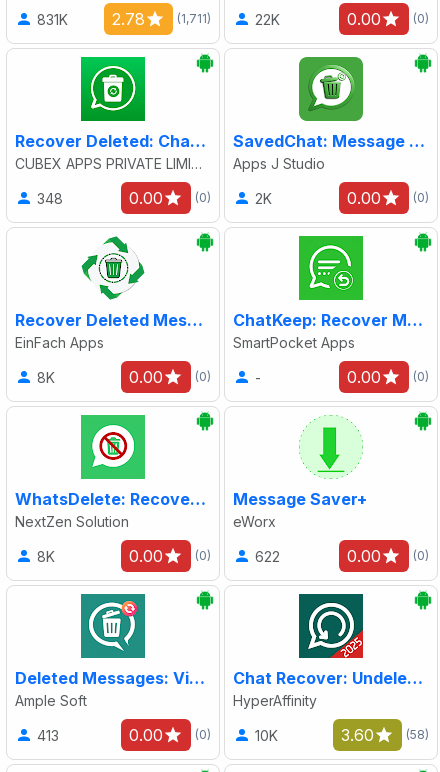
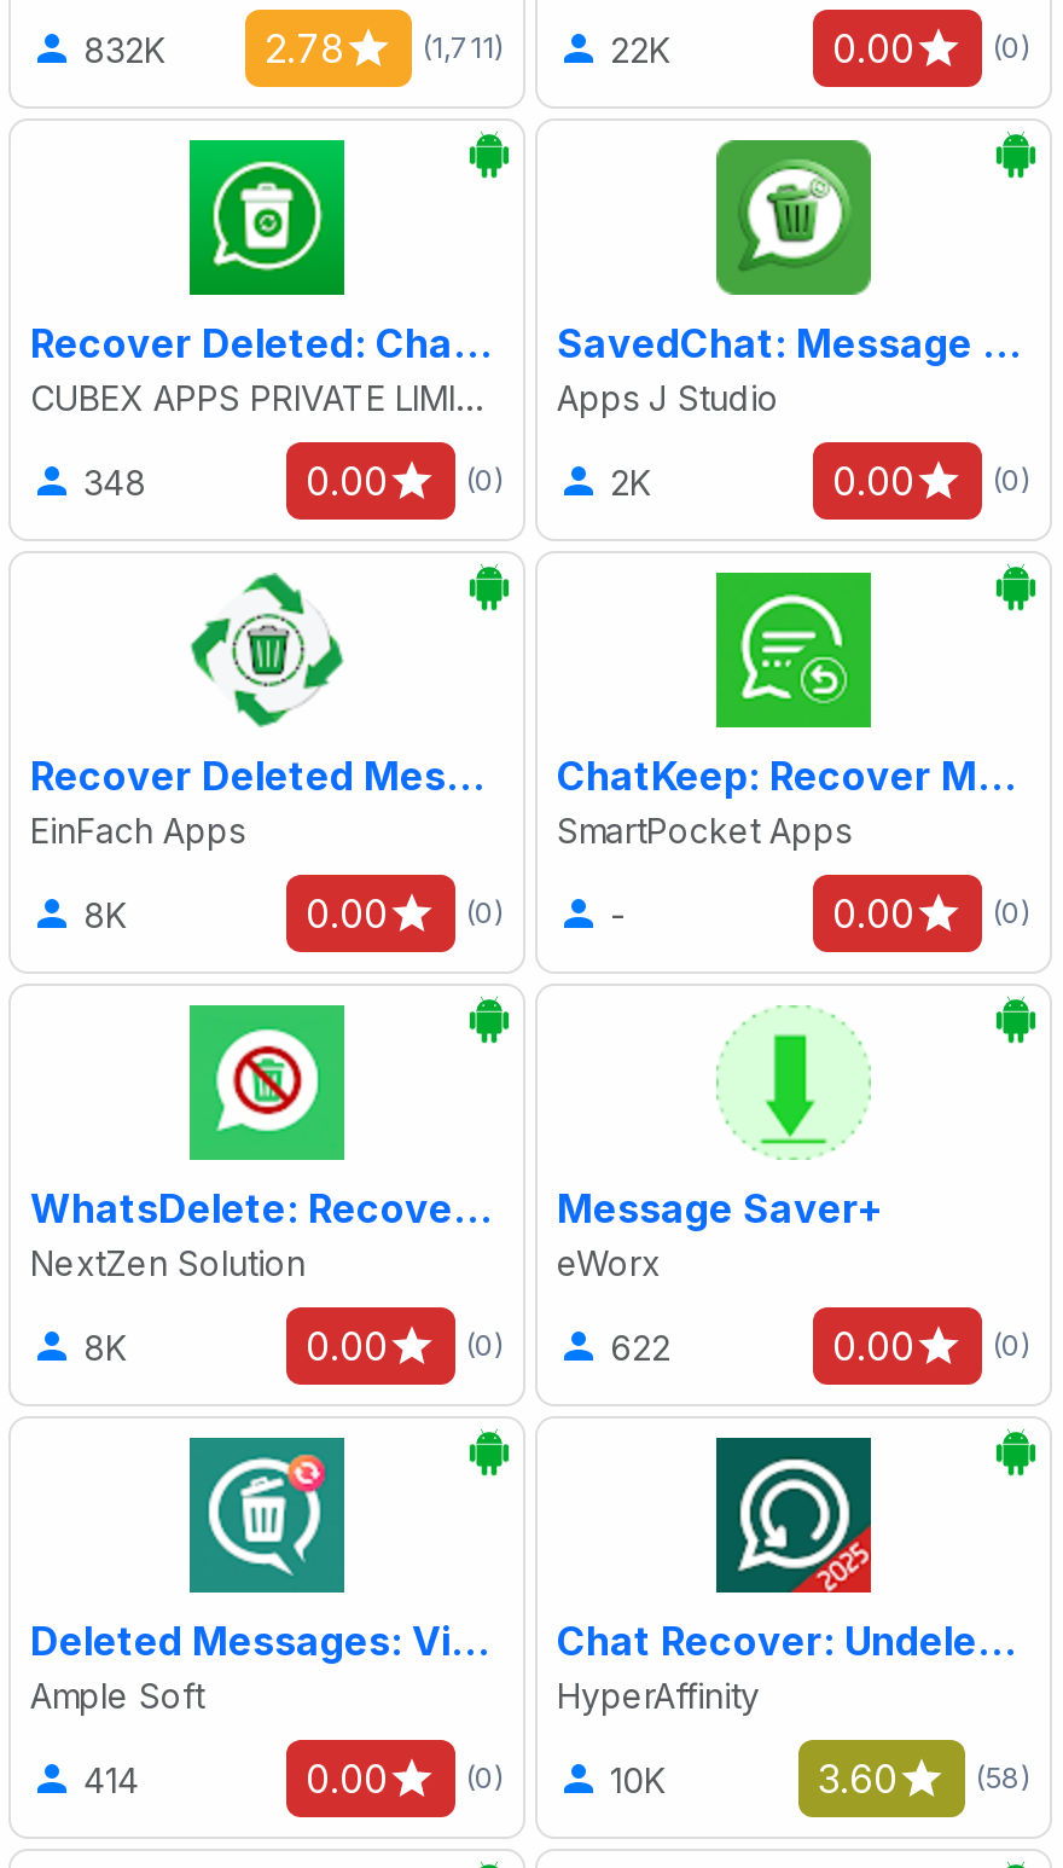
[37,10,68,27] 831K -> [83,28,165,69] 832K
[37,726,59,743] 413 -> [83,1758,139,1799] 414

